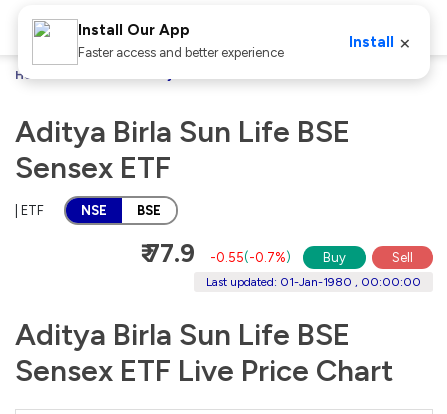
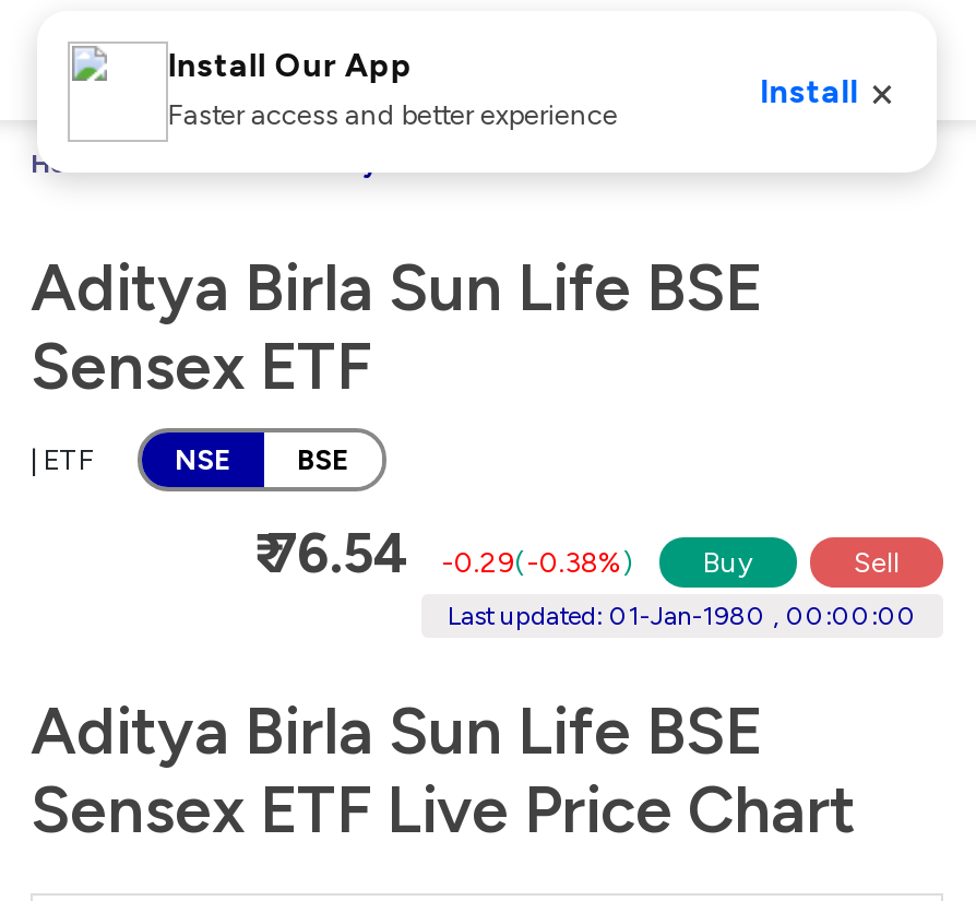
[140,237,195,267] ₹ 77.9 -> [253,519,408,584] ₹ 76.54
[210,249,294,264] -0.55(-0.7%) -> [441,545,640,578] -0.29(-0.38%)

